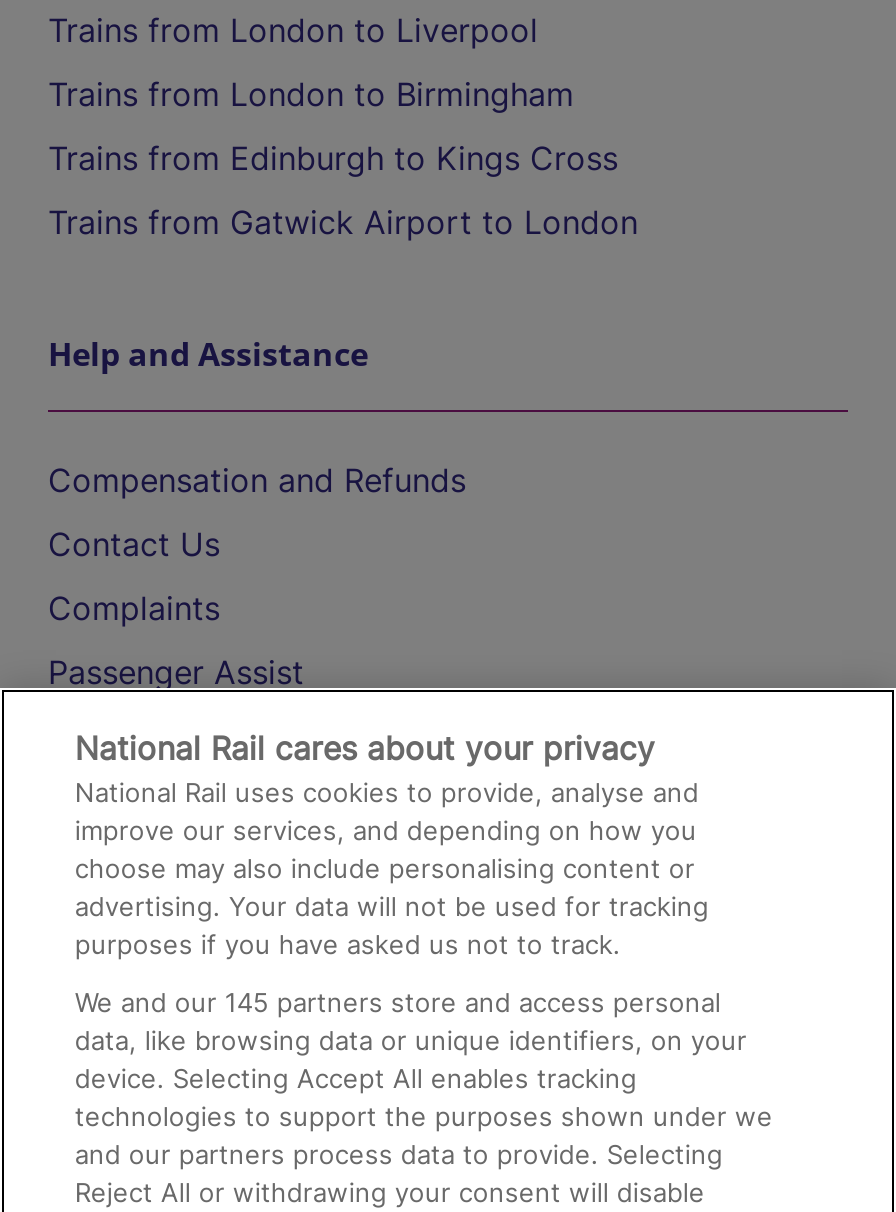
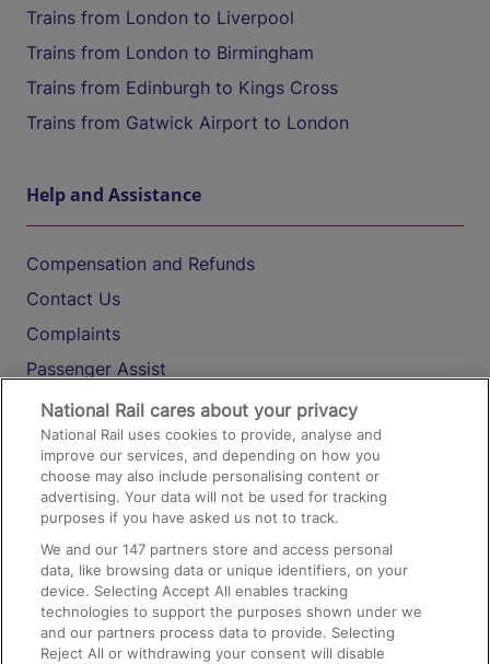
[75,986,721,1018] We and our 145 partners store and access personal -> [41,540,393,558] We and our 147 partners store and access personal

